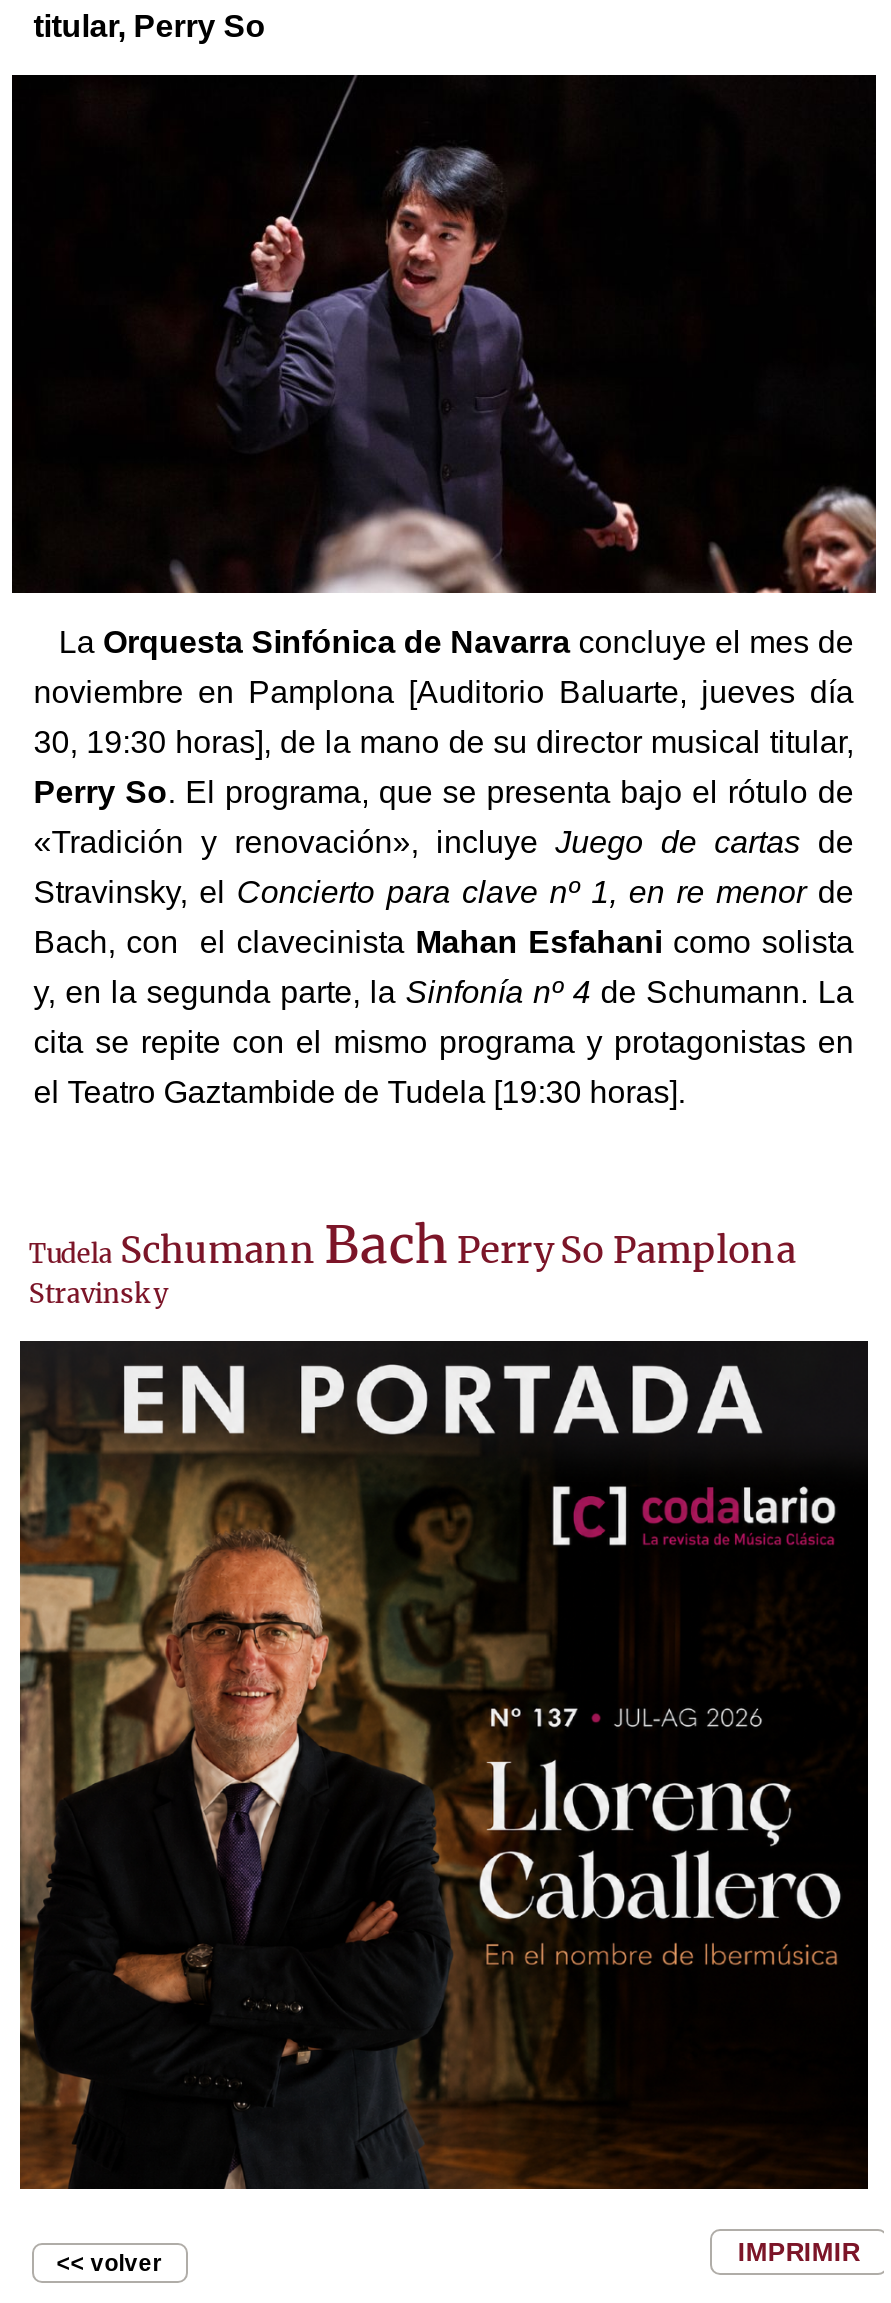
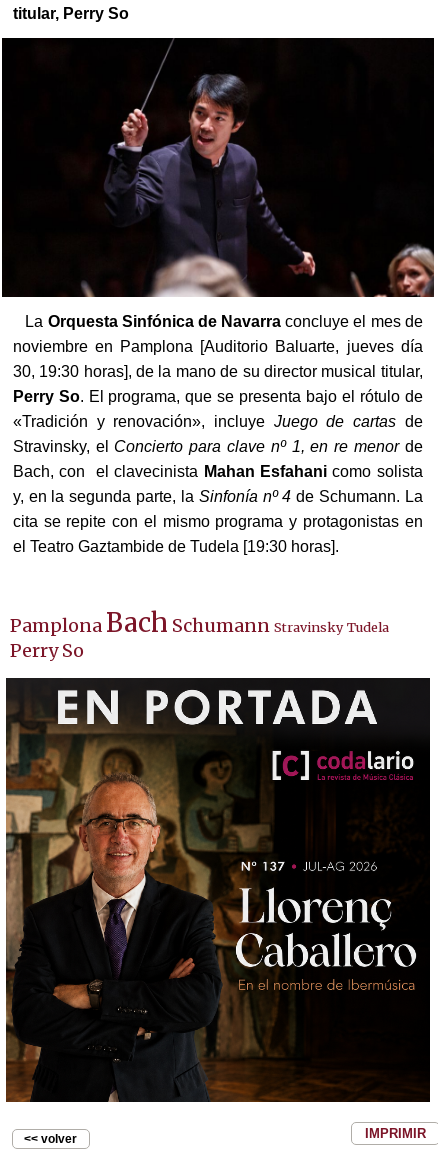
[28,1213,796,1309] Tudela Schumann Bach Perry So Pamplona | Stravinsky -> [10,607,389,662] Pamplona Bach Schumann Stravinsky Tudela | Perry So

